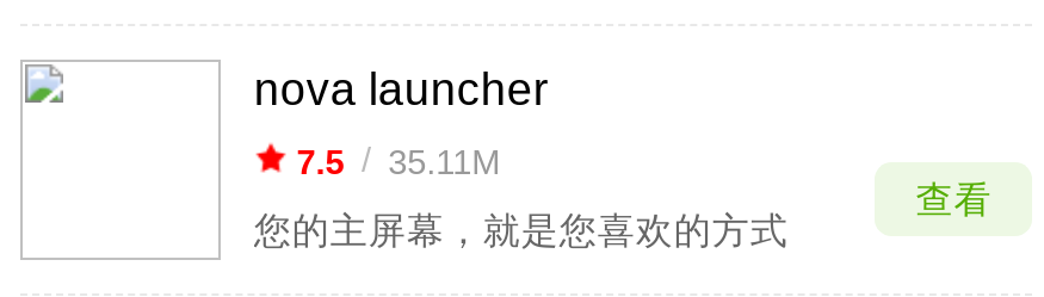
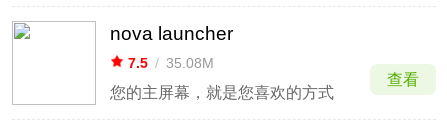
[297,143,500,181] 7.5 / 35.11M -> [128,55,214,71] 7.5 / 35.08M

